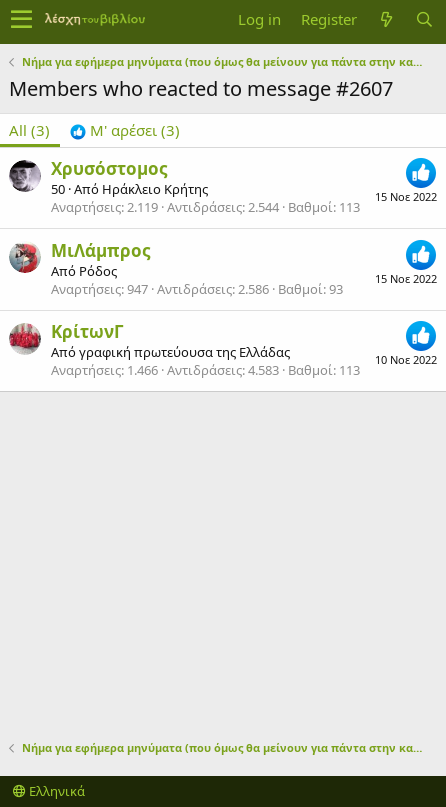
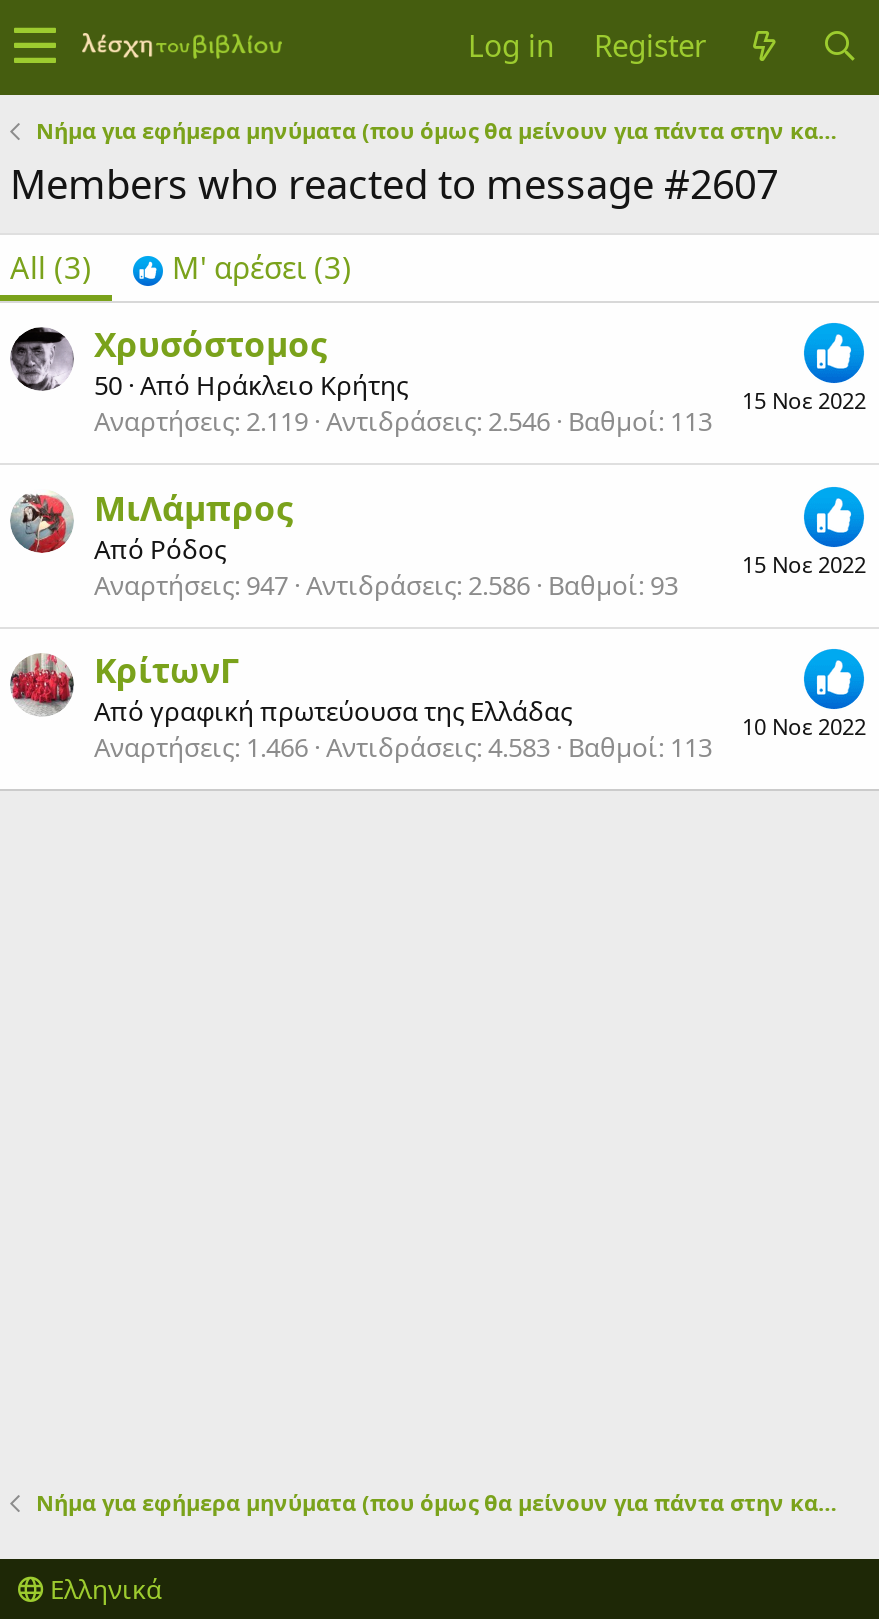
[51,198,360,216] Αναρτήσεις 2.119 Αντιδράσεις 2.544 Βαθμοί 113 -> [94,404,712,440] Αναρτήσεις 2.119 Αντιδράσεις 2.546 Βαθμοί 113

